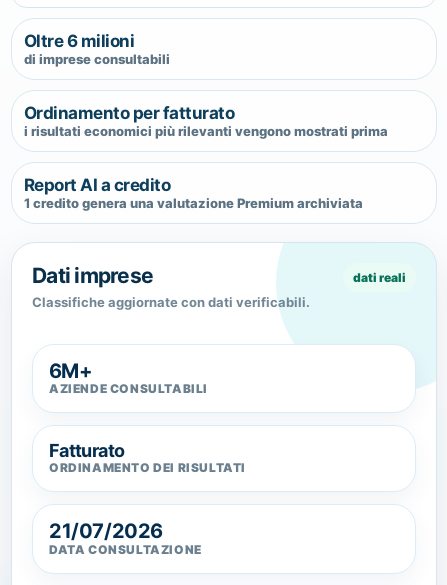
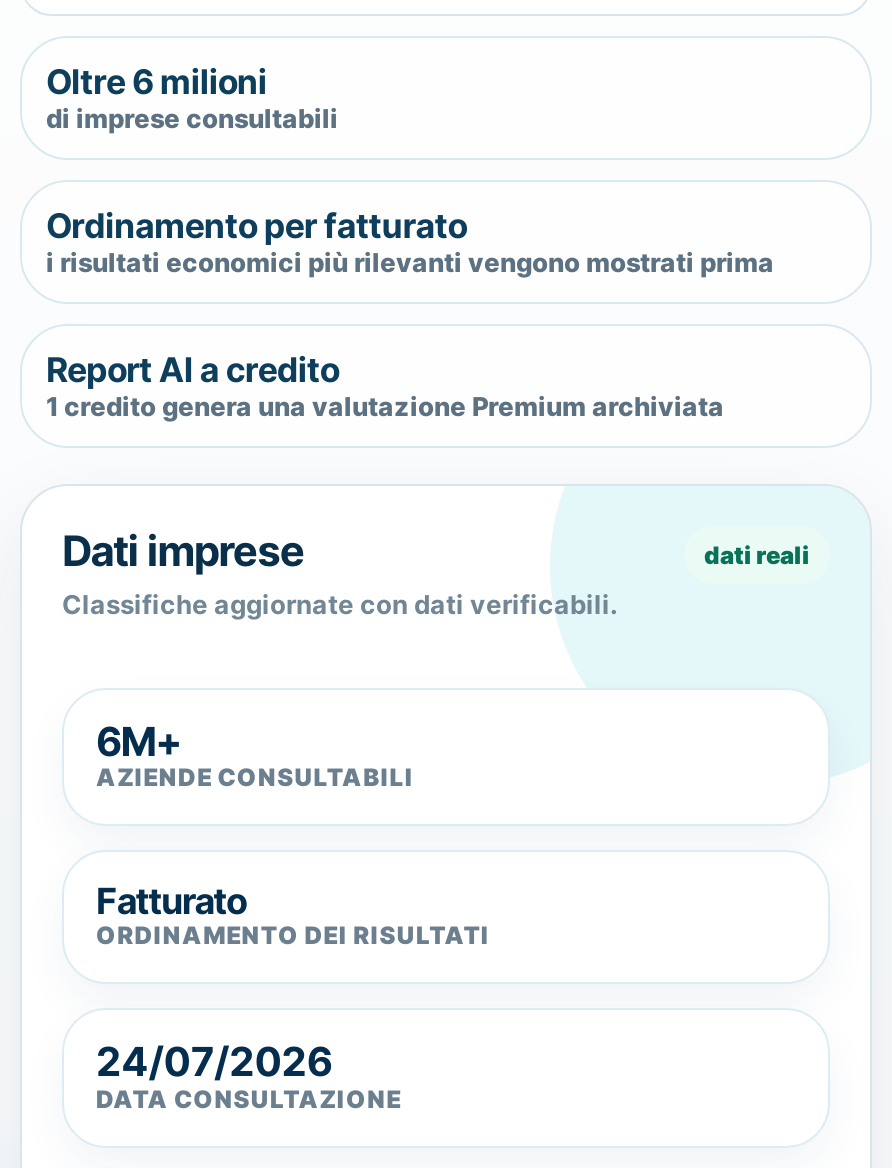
[49,519,163,543] 21/07/2026 -> [96,1038,332,1086] 24/07/2026

